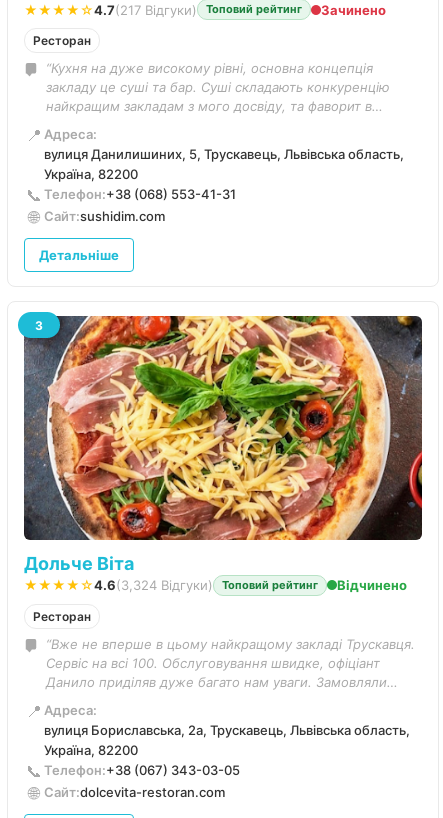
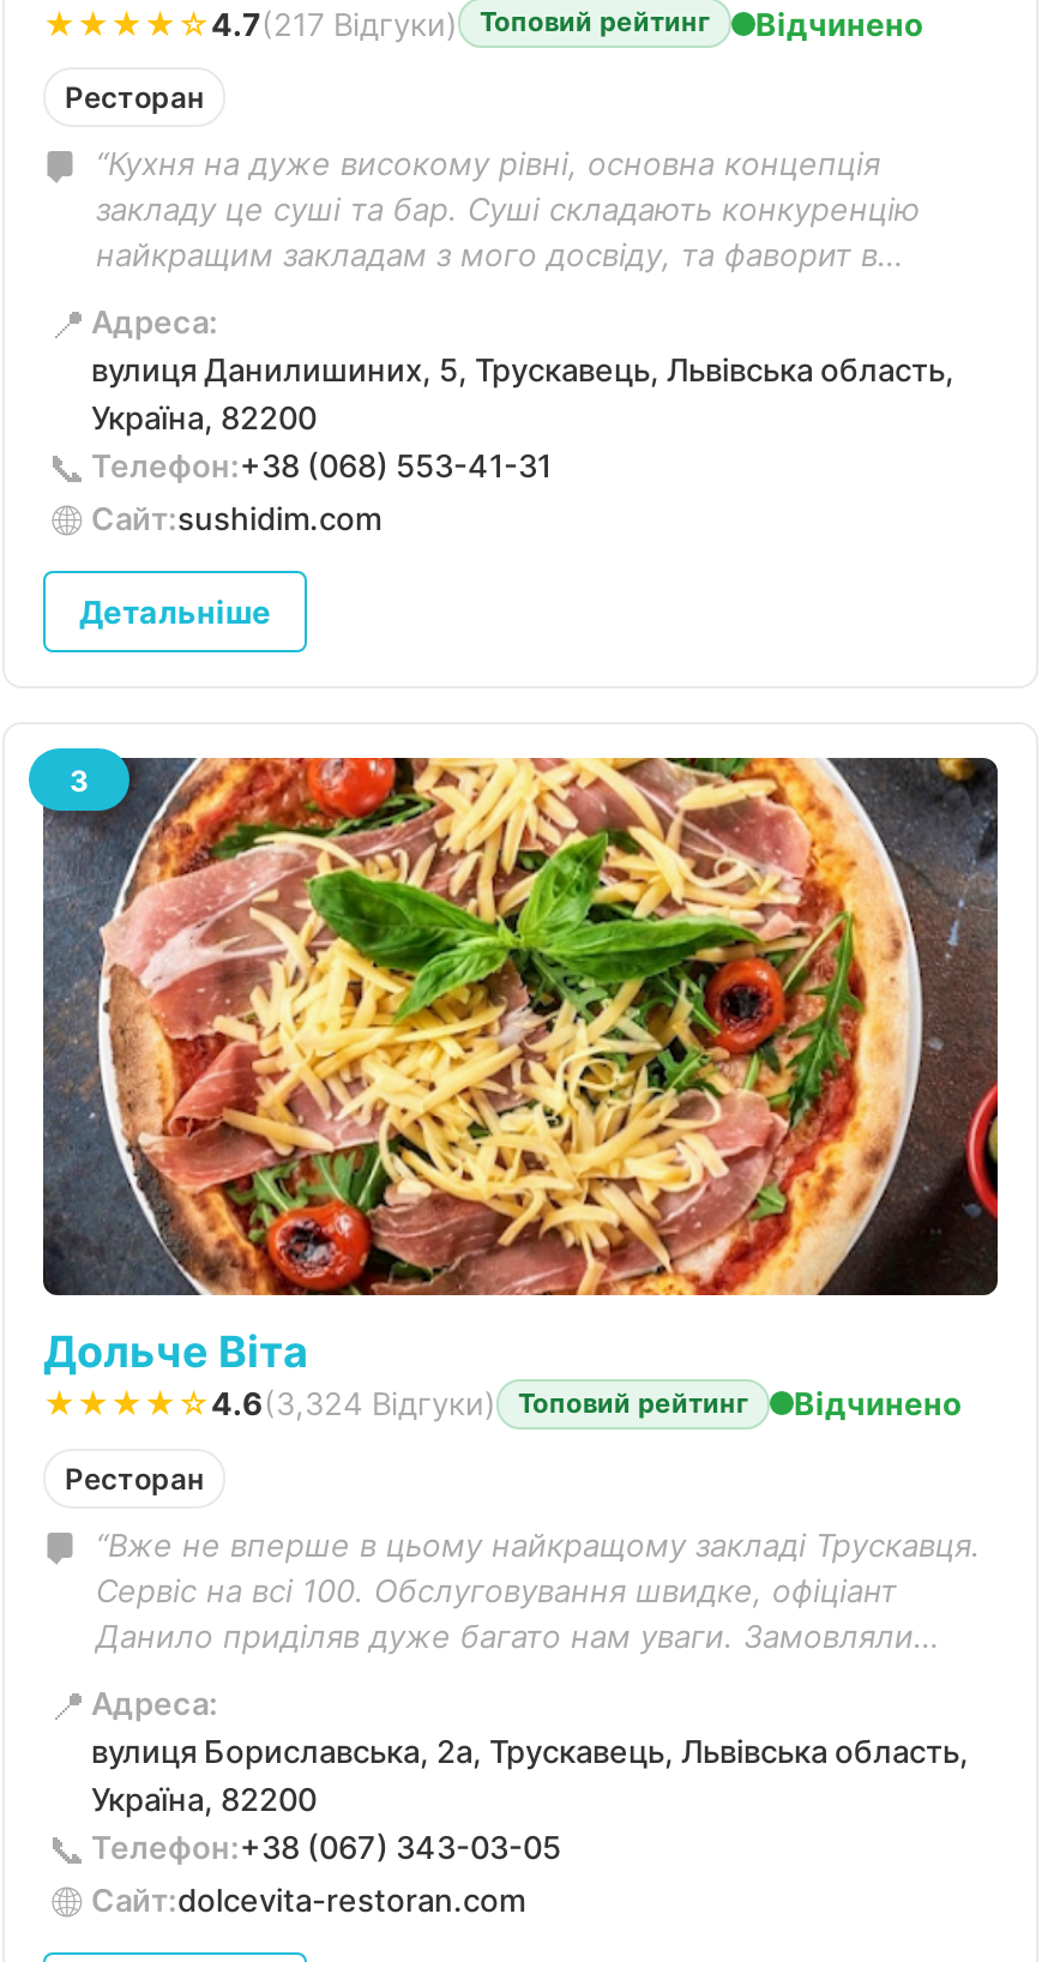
[321,1,386,17] Зачинено -> [755,4,923,42] Відчинено

